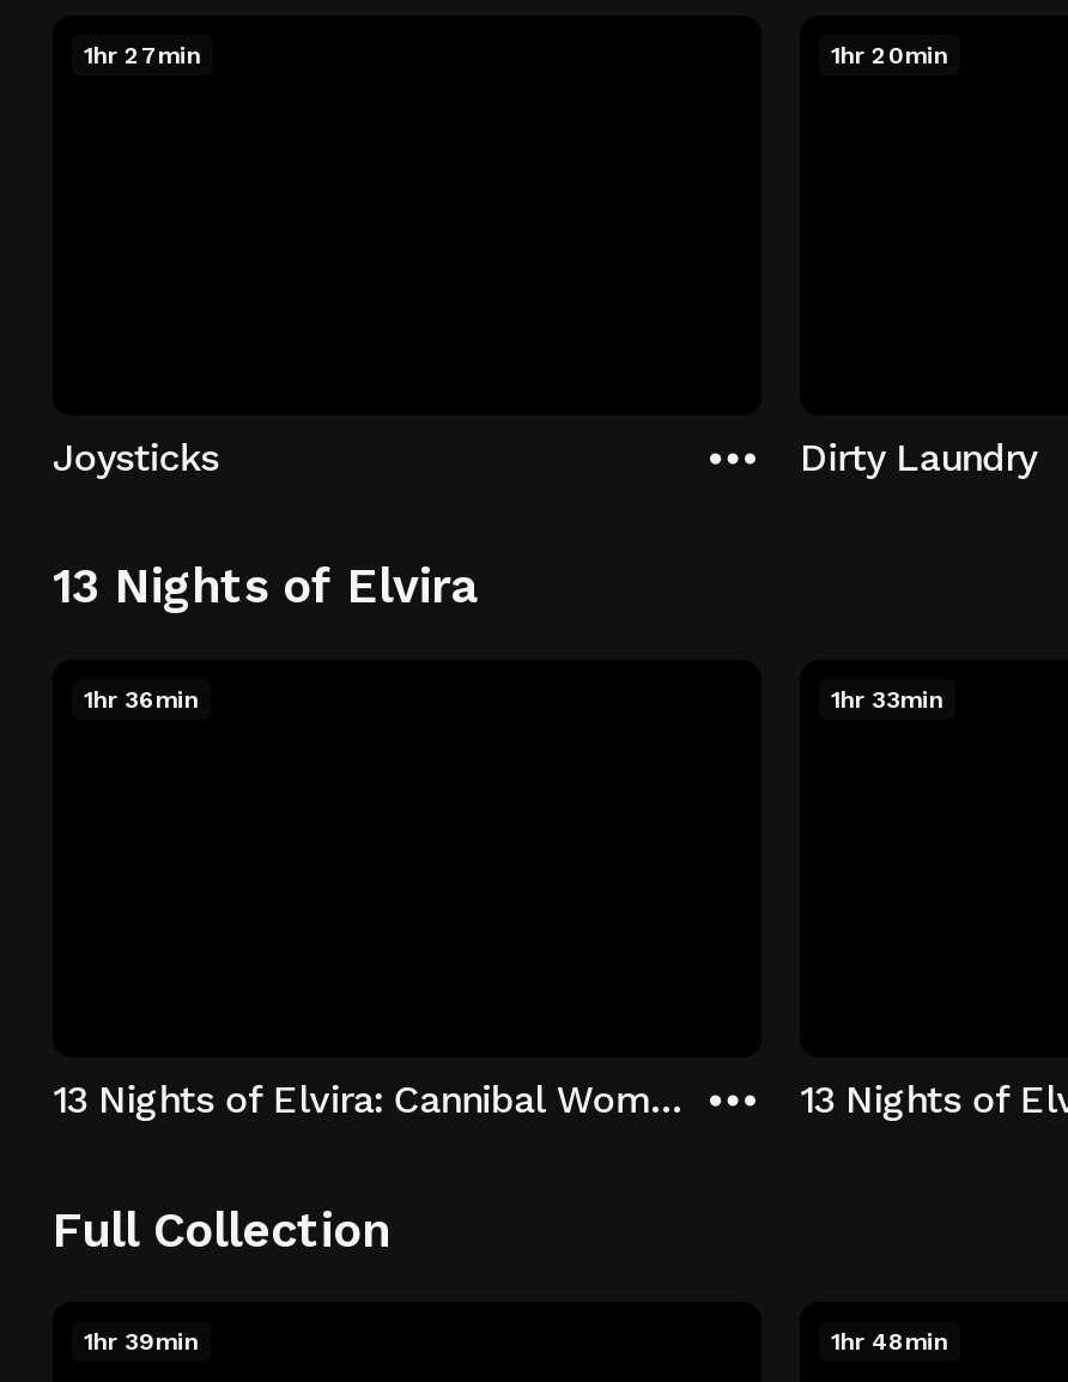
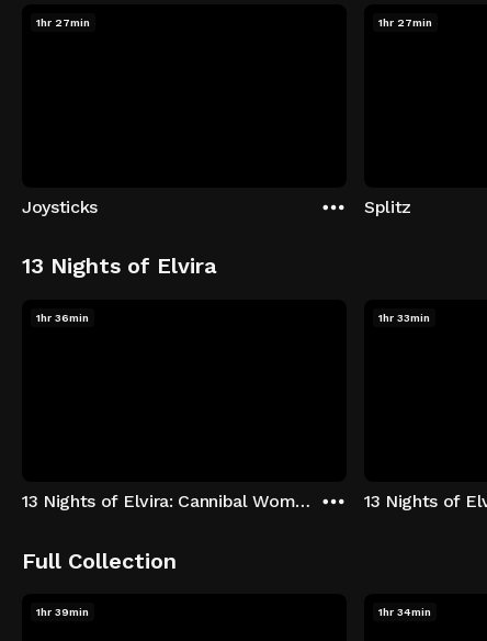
[831,42,948,68] 1hr 20min -> [378,16,432,29] 1hr 27min
[800,434,1036,479] Dirty Laundry -> [364,196,411,217] Splitz
[831,1328,948,1354] 1hr 48min -> [378,606,431,618] 1hr 34min

